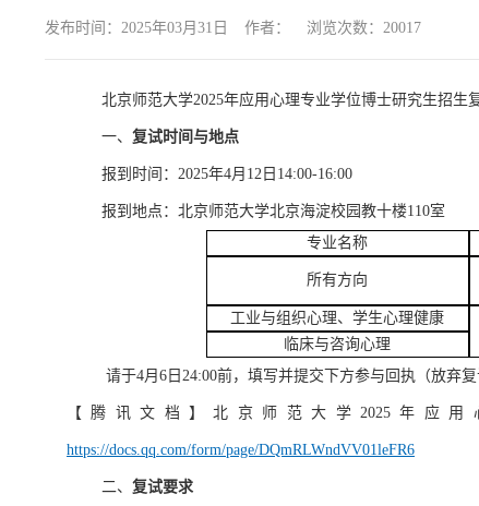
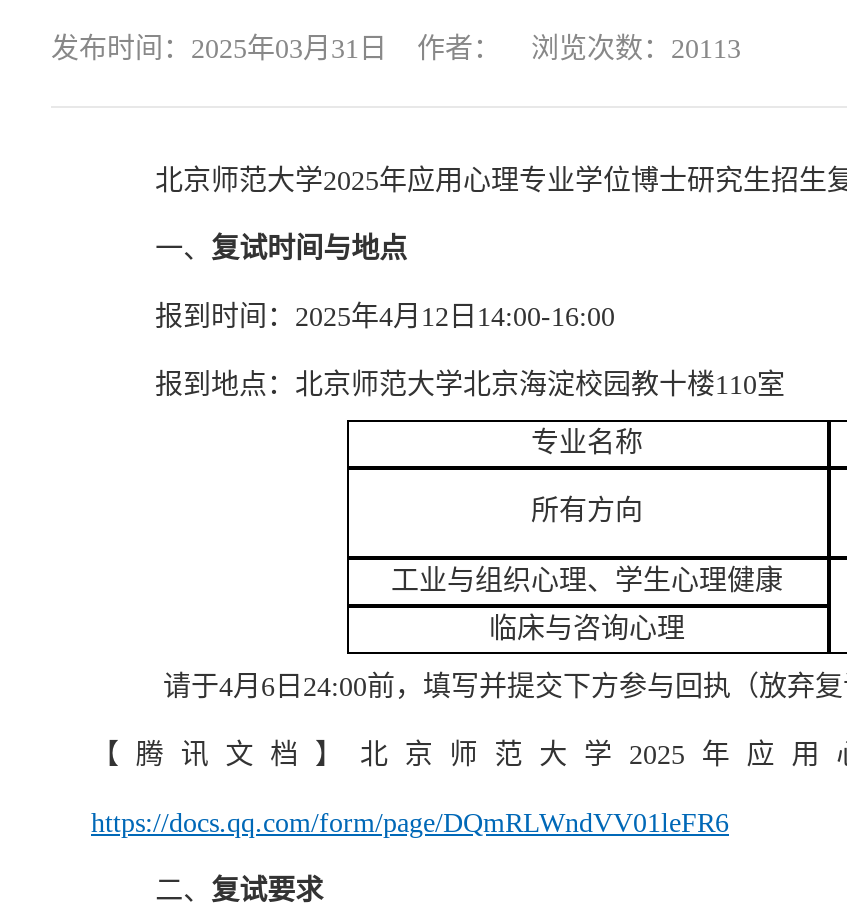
[45,20,421,36] 发布时间：2025年03月31日 作者： 浏览次数：20017 -> [51,34,741,64] 发布时间：2025年03月31日 作者： 浏览次数：20113

